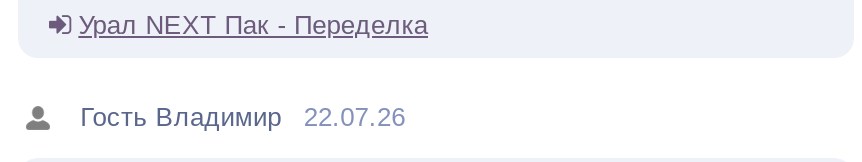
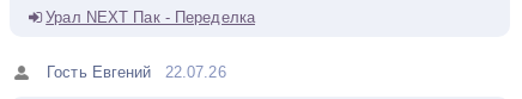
[80,102,281,132] Гость Владимир -> [47,63,152,81] Гость Евгений

